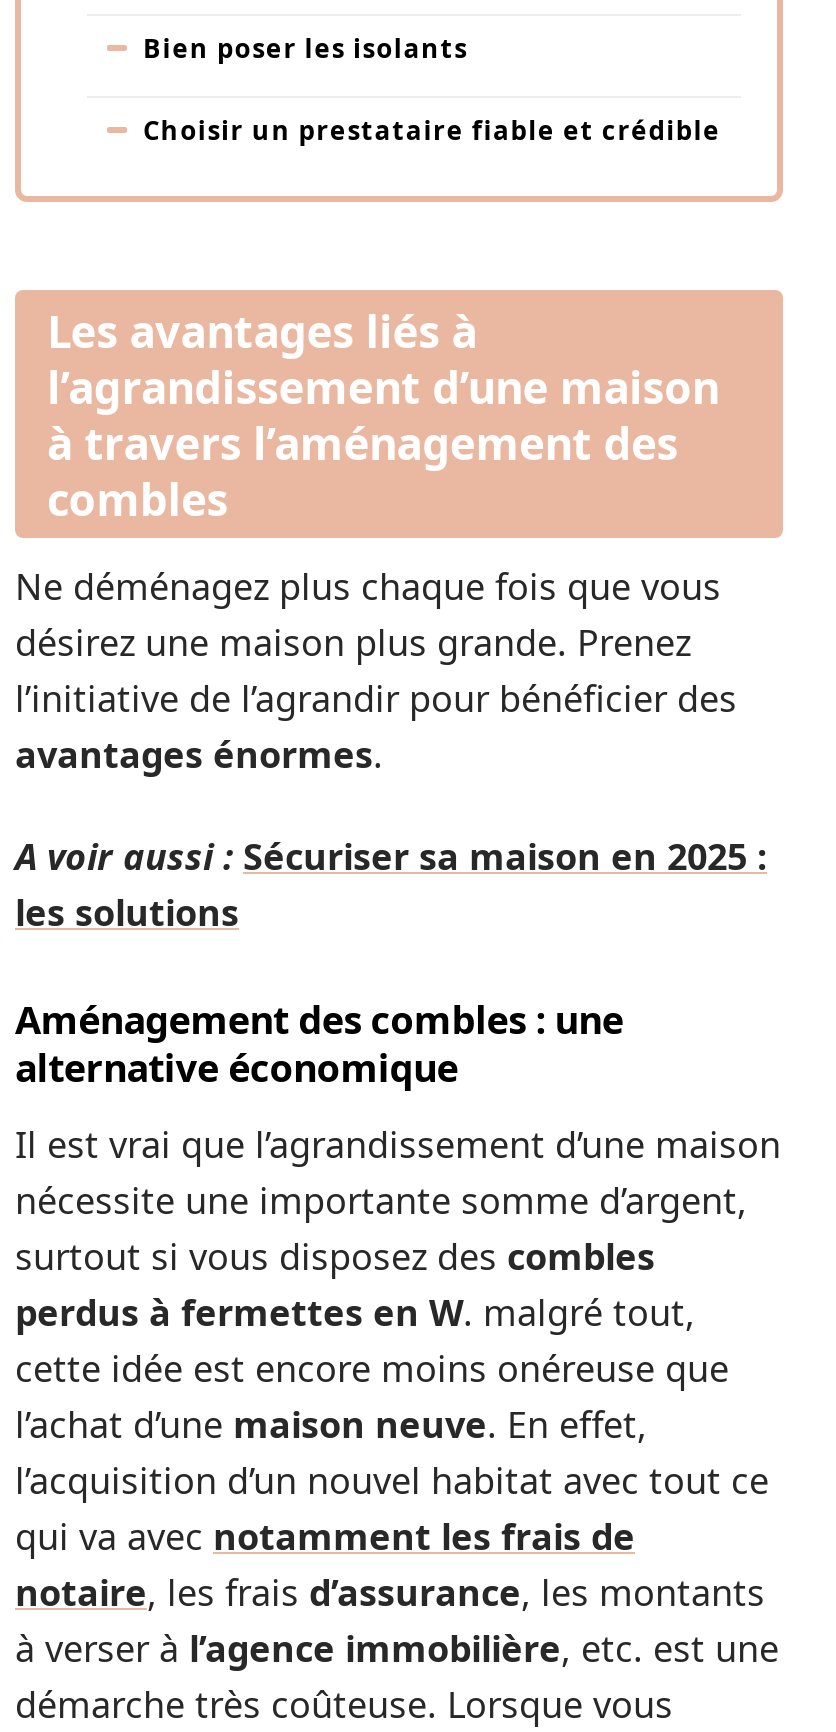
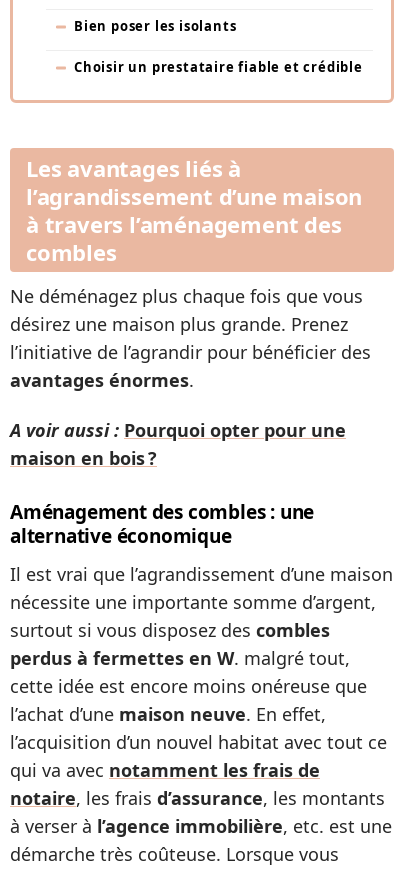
[15,831,767,935] A voir aussi : Sécuriser sa maison en 2025 : | les solutions -> [10,418,346,470] A voir aussi : Pourquoi opter pour une | maison en bois ?

